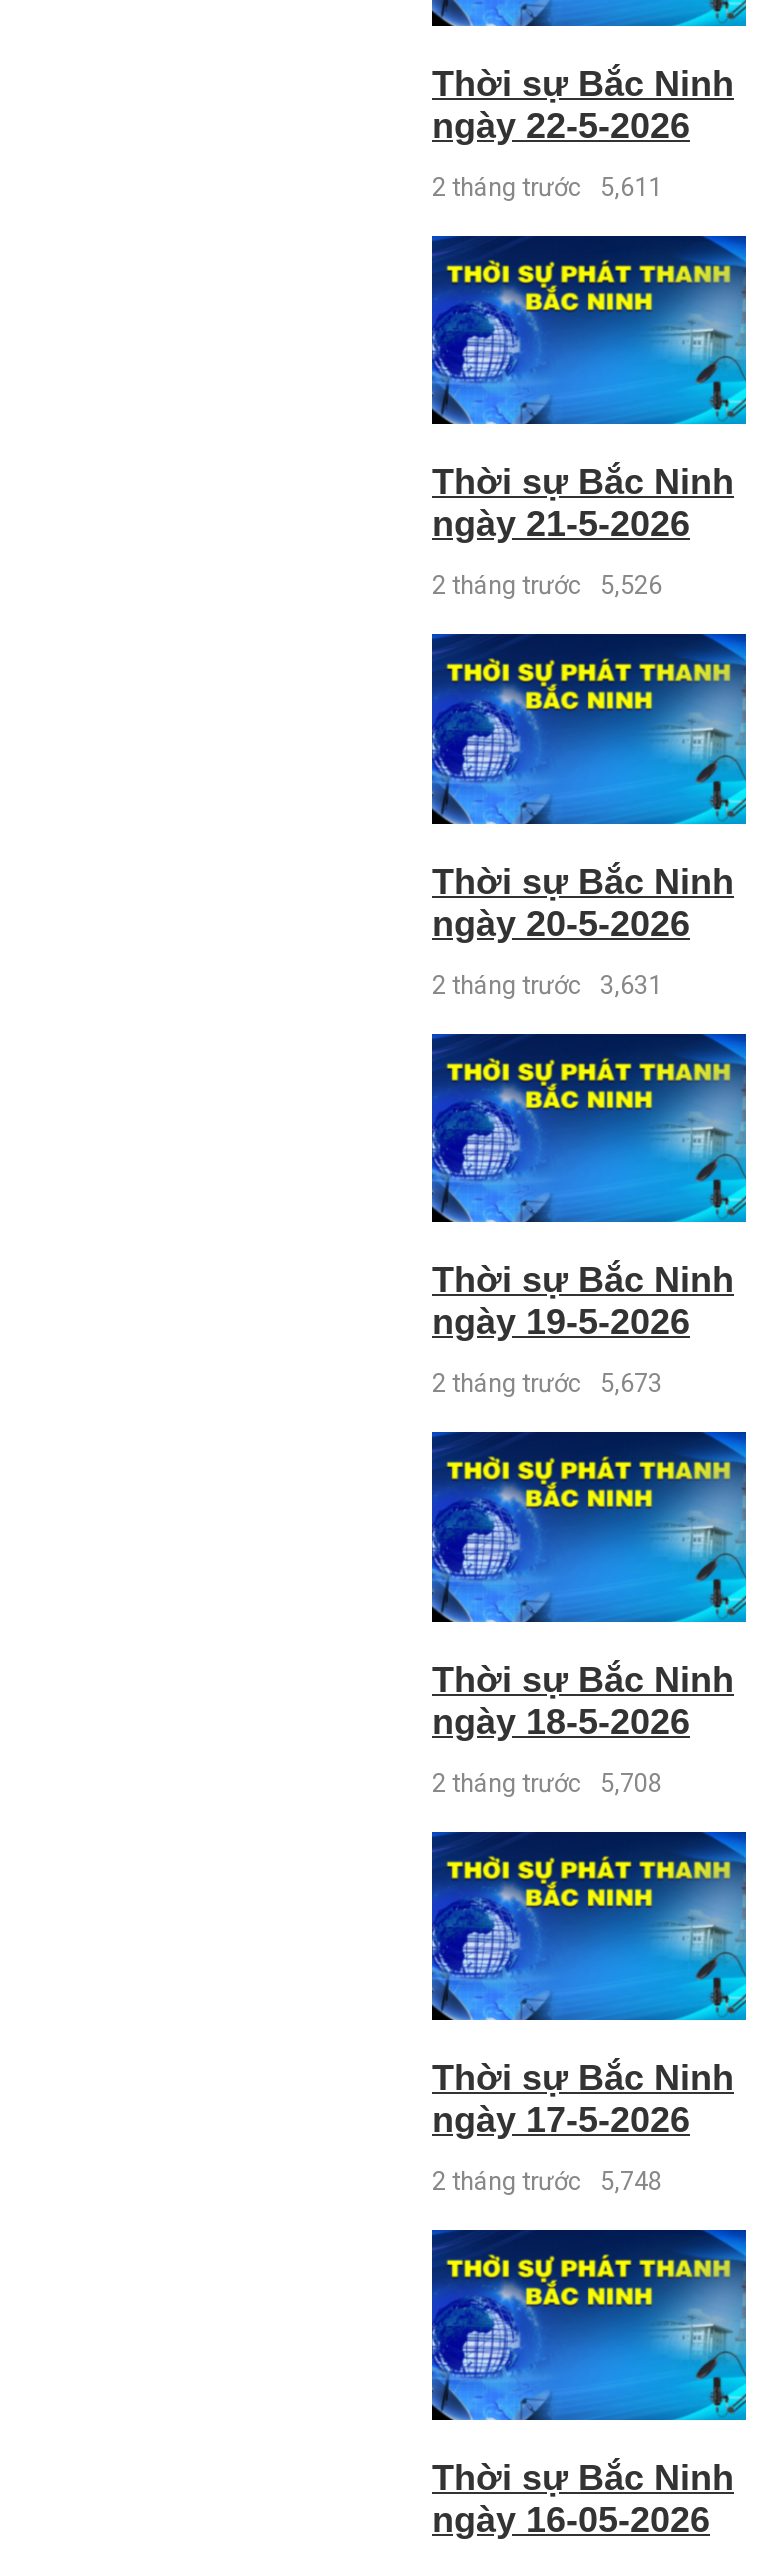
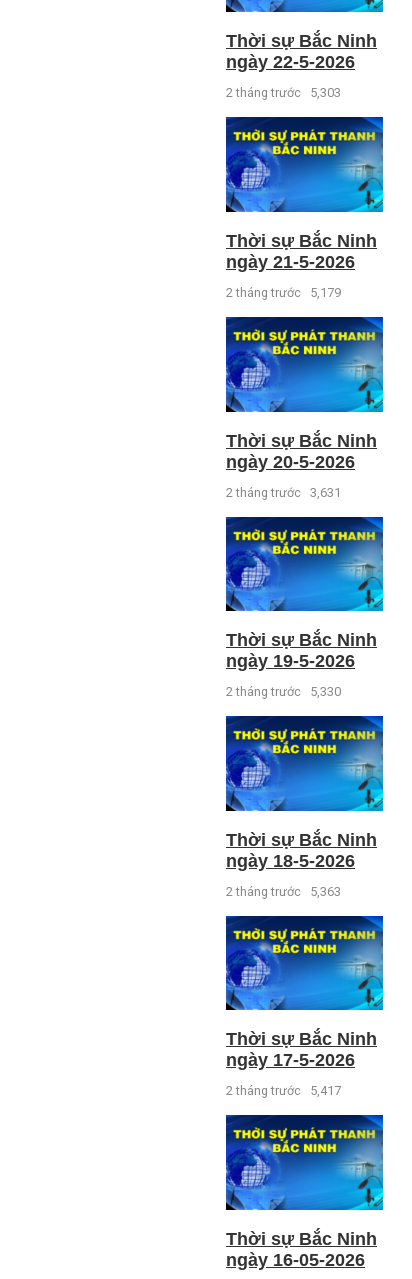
[432,171,662,201] 2 tháng trước 5,611 -> [226,85,341,100] 2 tháng trước 5,303
[432,570,662,600] 2 tháng trước 5,526 -> [226,285,341,300] 2 tháng trước 5,179
[432,1368,662,1398] 2 tháng trước 5,673 -> [226,684,341,699] 2 tháng trước 5,330
[432,1767,662,1797] 2 tháng trước 5,708 -> [226,884,341,899] 2 tháng trước 5,363
[432,2167,662,2197] 2 tháng trước 5,748 -> [226,1083,341,1098] 2 tháng trước 5,417

